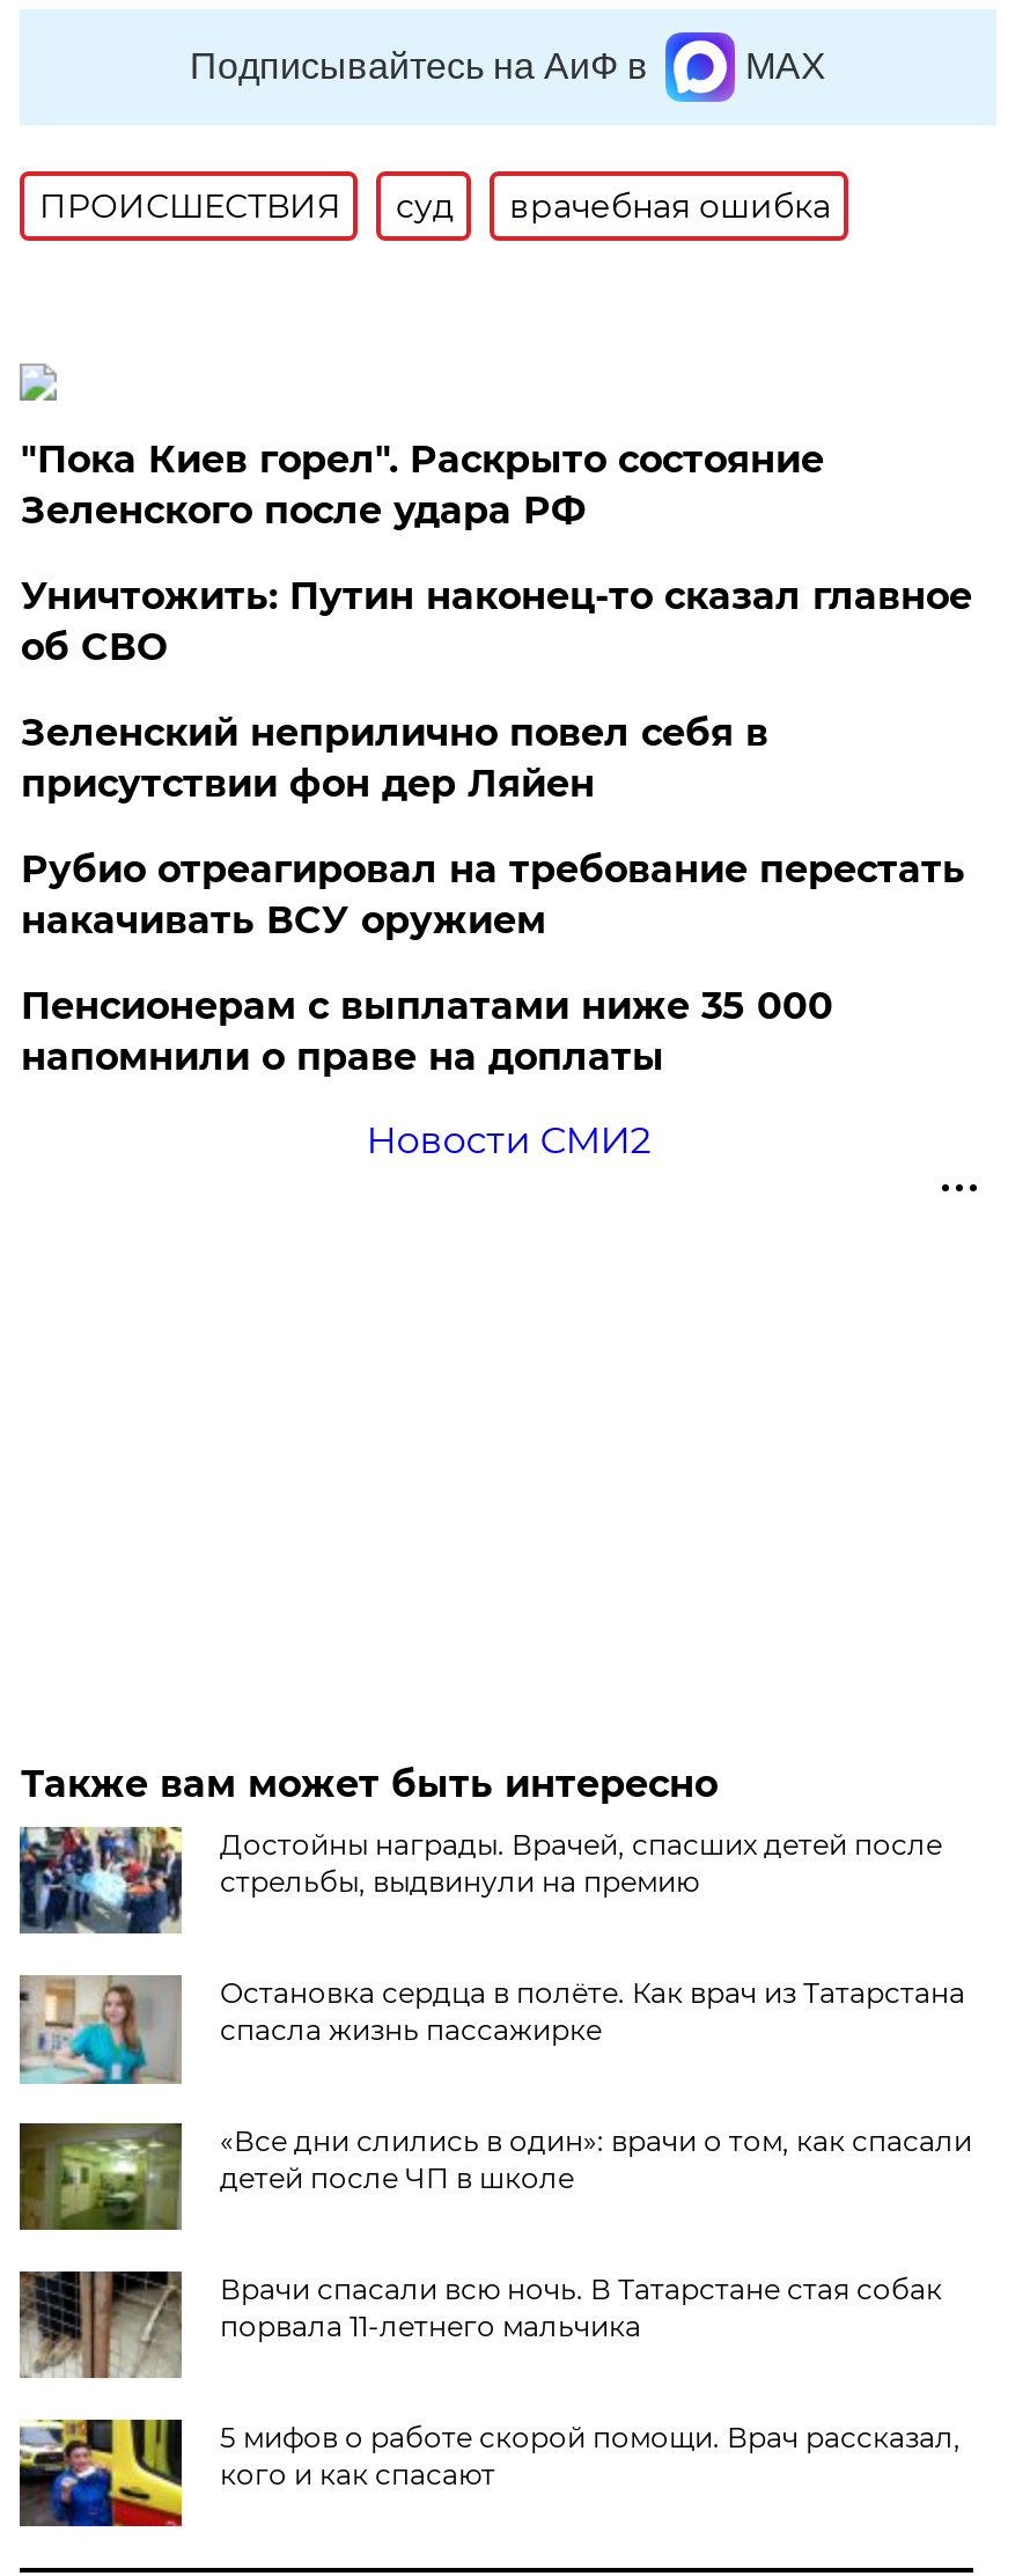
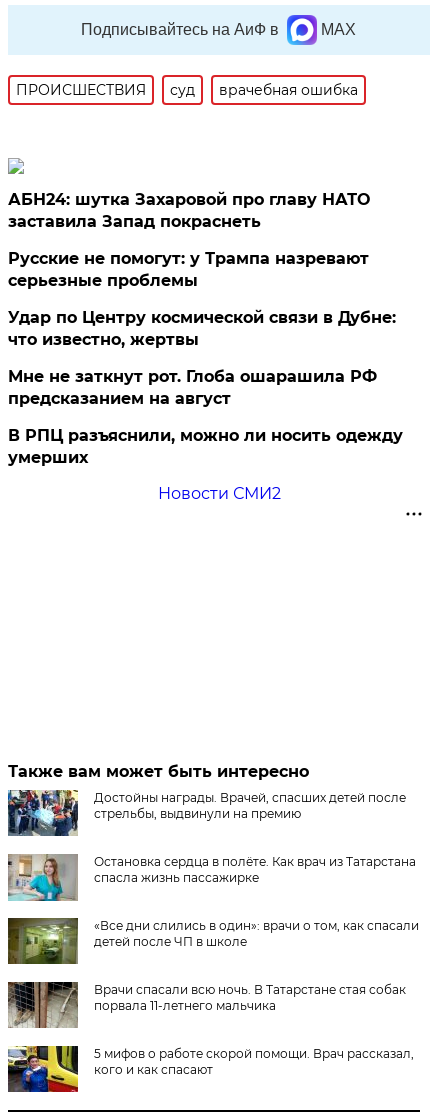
[21,438,824,533] "Пока Киев горел". Раскрыто состояние | Зеленского после удара РФ -> [8,190,370,231] АБН24: шутка Захаровой про главу НАТО | заставила Запад покраснеть
[21,574,972,669] Уничтожить: Путин наконец-то сказал главное | об СВО -> [8,249,369,290] Русские не помогут: у Трампа назревают | серьезные проблемы
[21,711,768,806] Зеленский неприлично повел cебя в | присутствии фон дер Ляйен -> [8,308,396,349] Удар по Центру космической связи в Дубне: | что известно, жертвы
[21,847,965,942] Рубио отреагировал на требование перестать | накачивать ВСУ оружием -> [8,367,377,408] Мне не заткнут рот. Глоба ошарашила РФ | предсказанием на август
[21,984,833,1079] Пенсионерам с выплатами ниже 35 000 | напомнили о праве на доплаты -> [8,426,403,467] В РПЦ разъяснили, можно ли носить одежду | умерших

